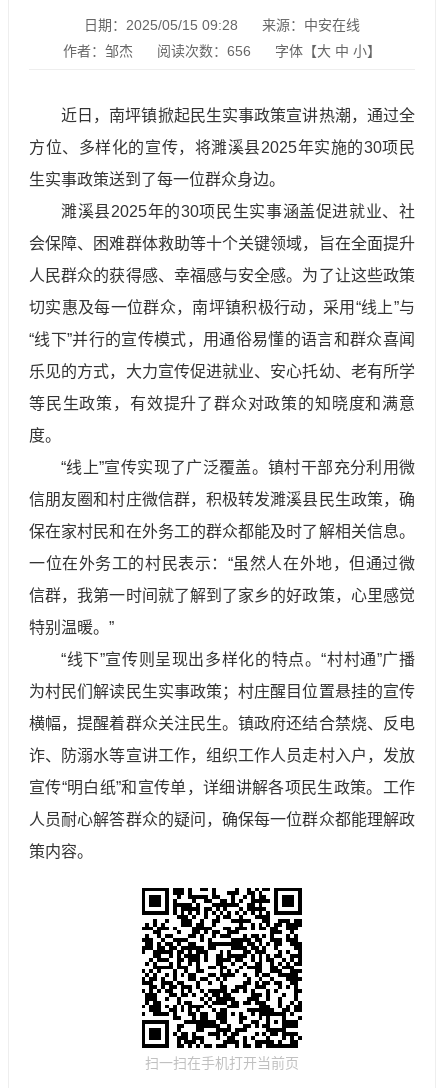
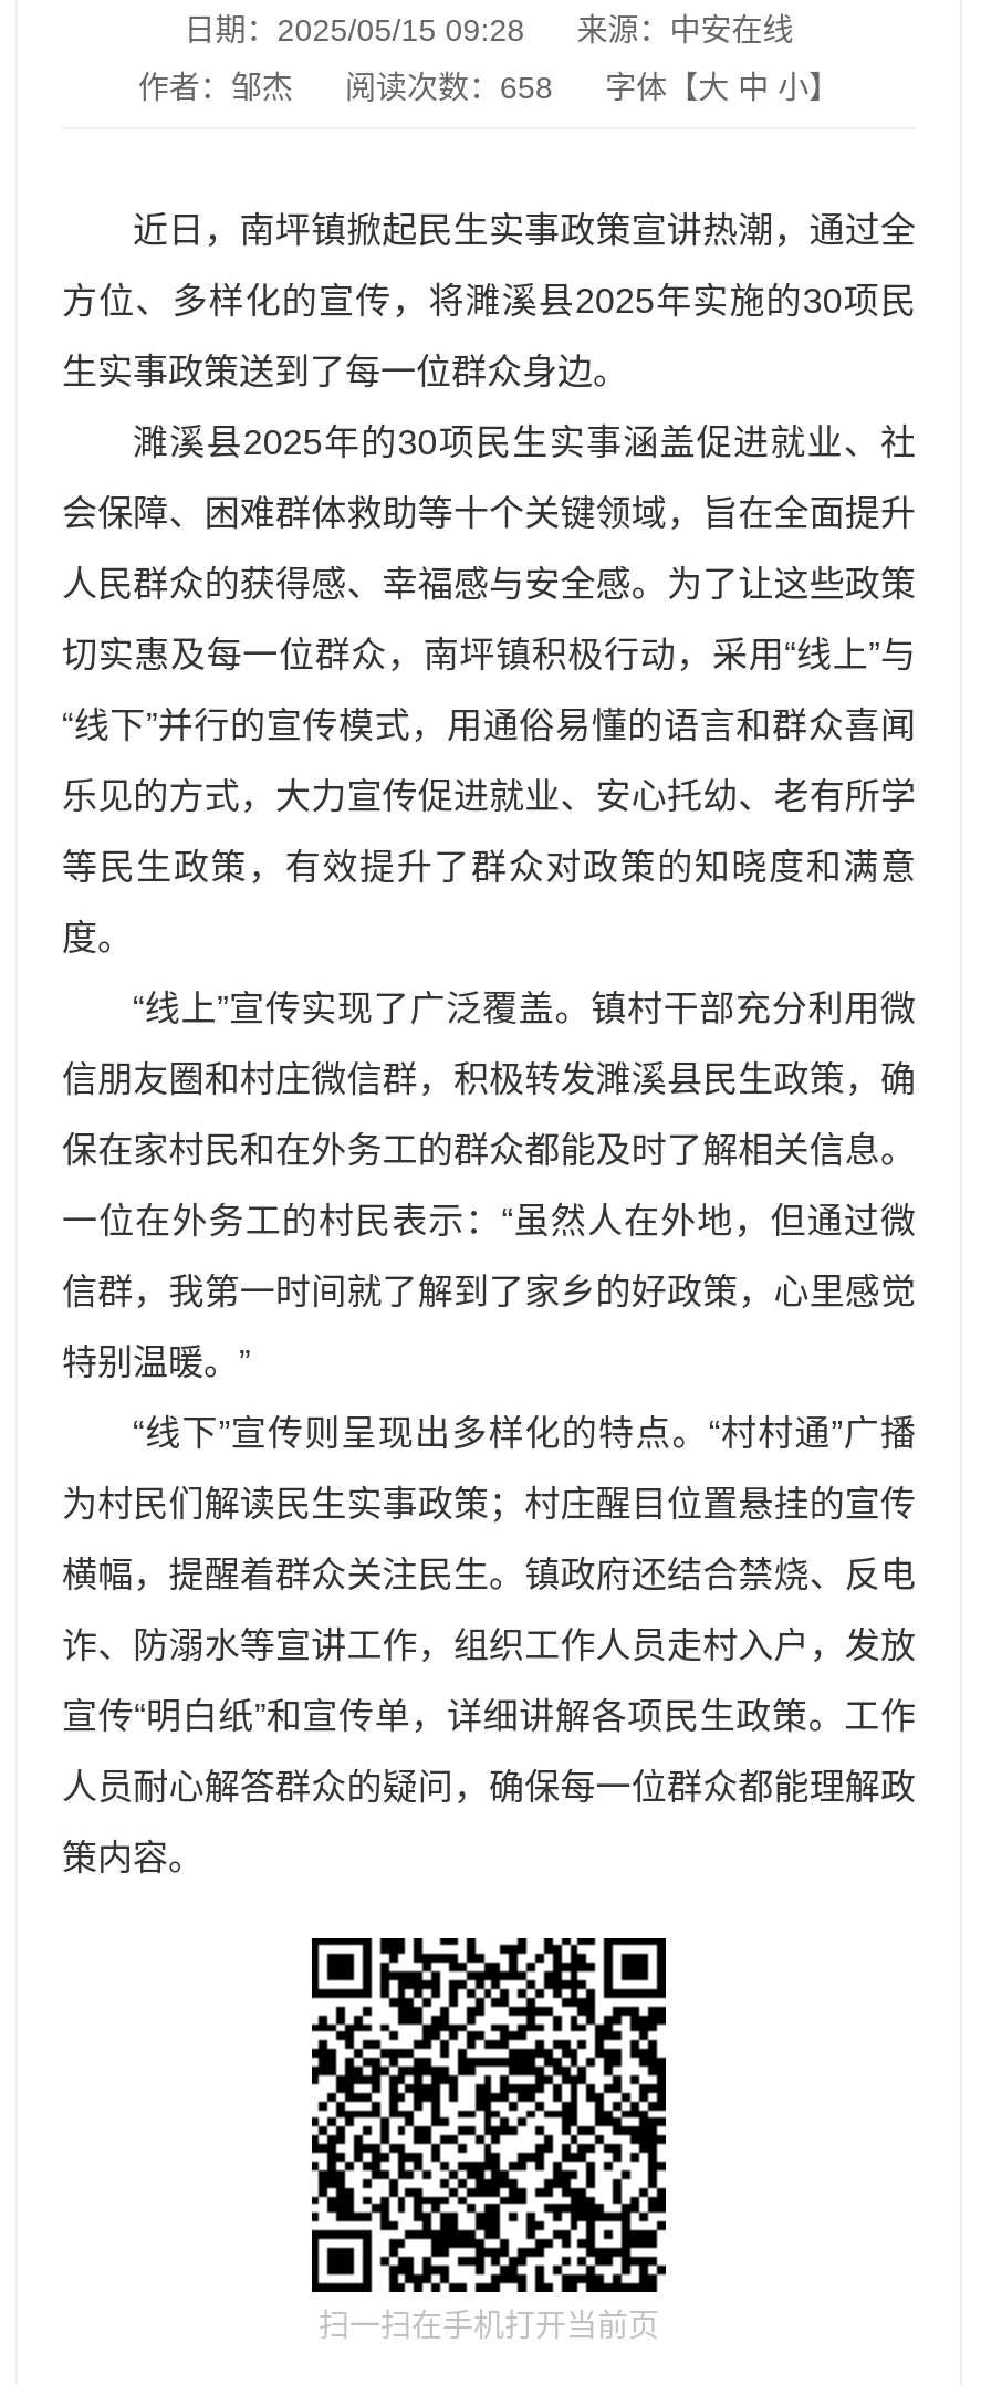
[63,43,381,59] 作者：邹杰 阅读次数：656 字体【大 中 小】 -> [138,70,840,105] 作者：邹杰 阅读次数：658 字体【大 中 小】

